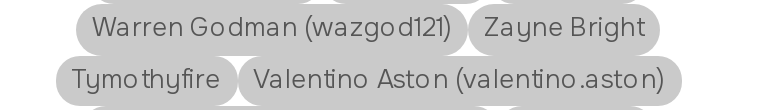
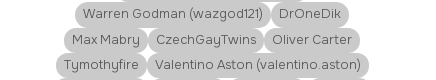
[484,13,644,45] Zayne Bright -> [72,6,352,48] DrOneDik | Max Mabry | CzechGayTwins | Oliver Carter

